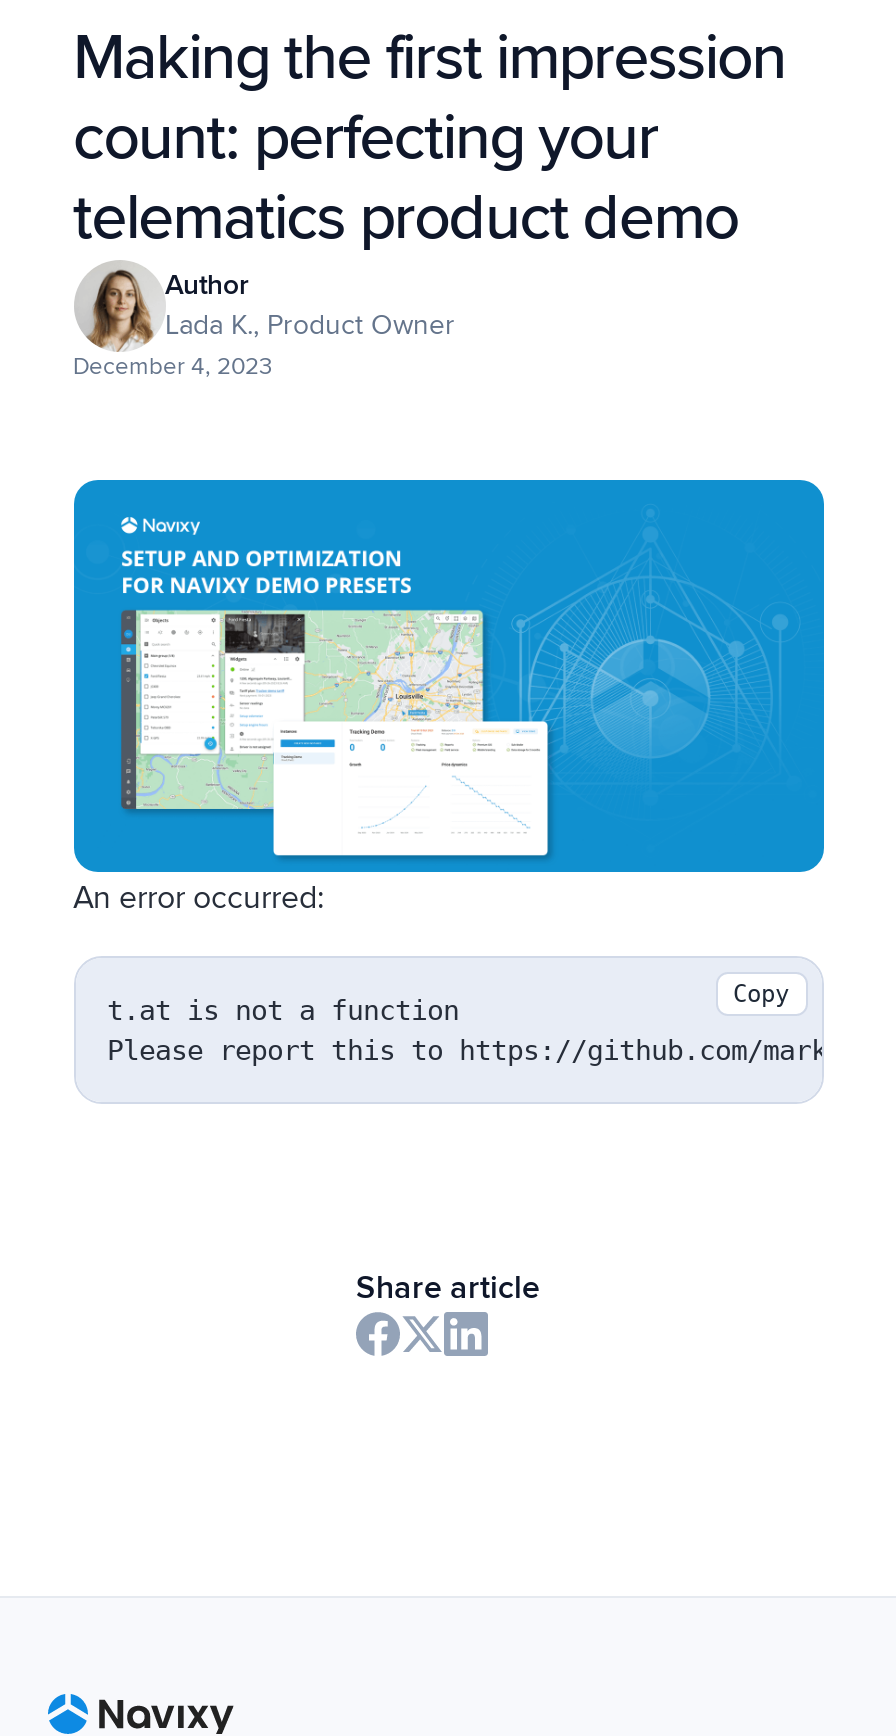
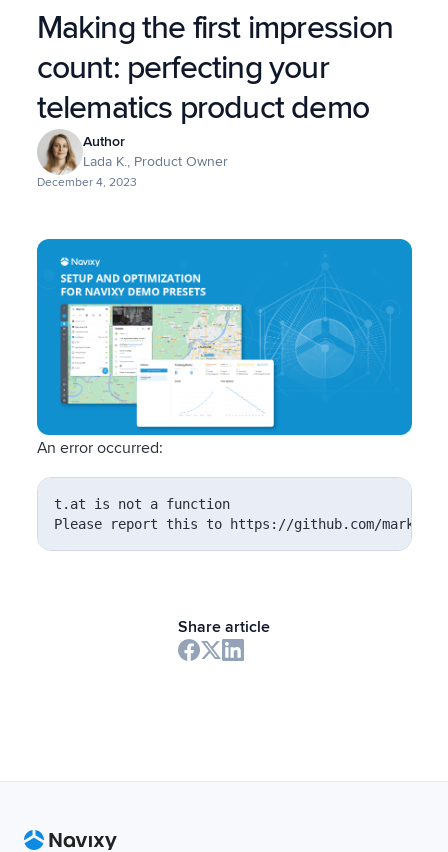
[733,980,789,1008] Copy -> none

